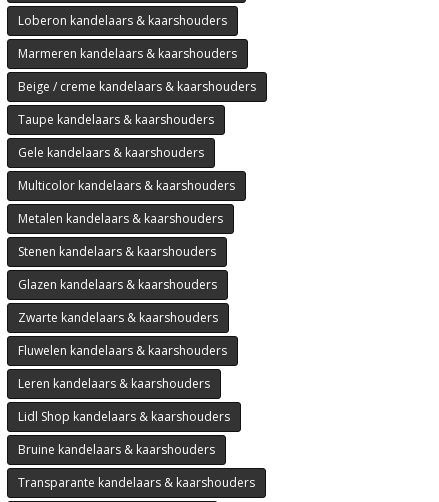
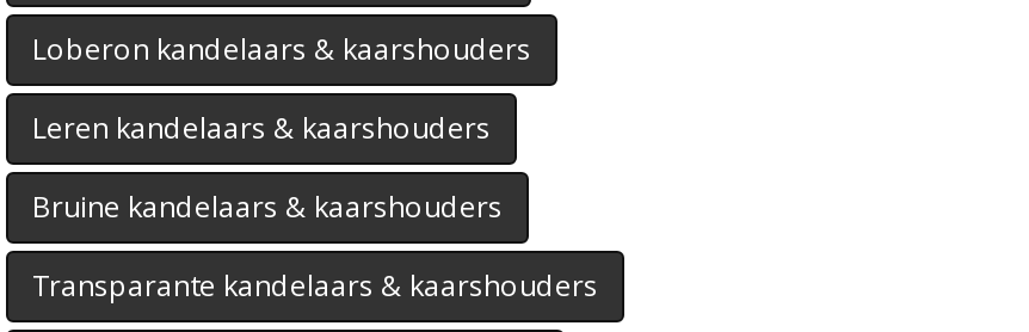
[18,45,256,359] Marmeren kandelaars & kaarshouders | Beige / creme kandelaars & kaarshouders | Taupe kandelaars & kaarshouders | Gele kandelaars & kaarshouders | Multicolor kandelaars & kaarshouders | Metalen kandelaars & kaarshouders | Stenen kandelaars & kaarshouders | Glazen kandelaars & kaarshouders | Zwarte kandelaars & kaarshouders | Fluwelen kandelaars & kaarshouders -> none
[18,408,230,425] Lidl Shop kandelaars & kaarshouders -> none

